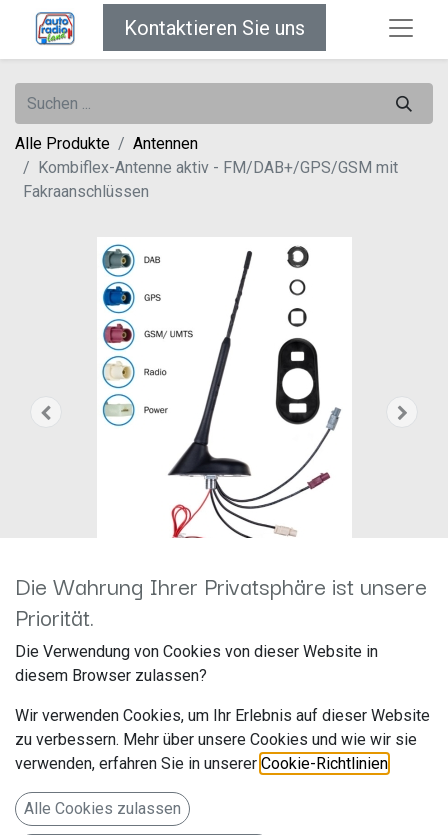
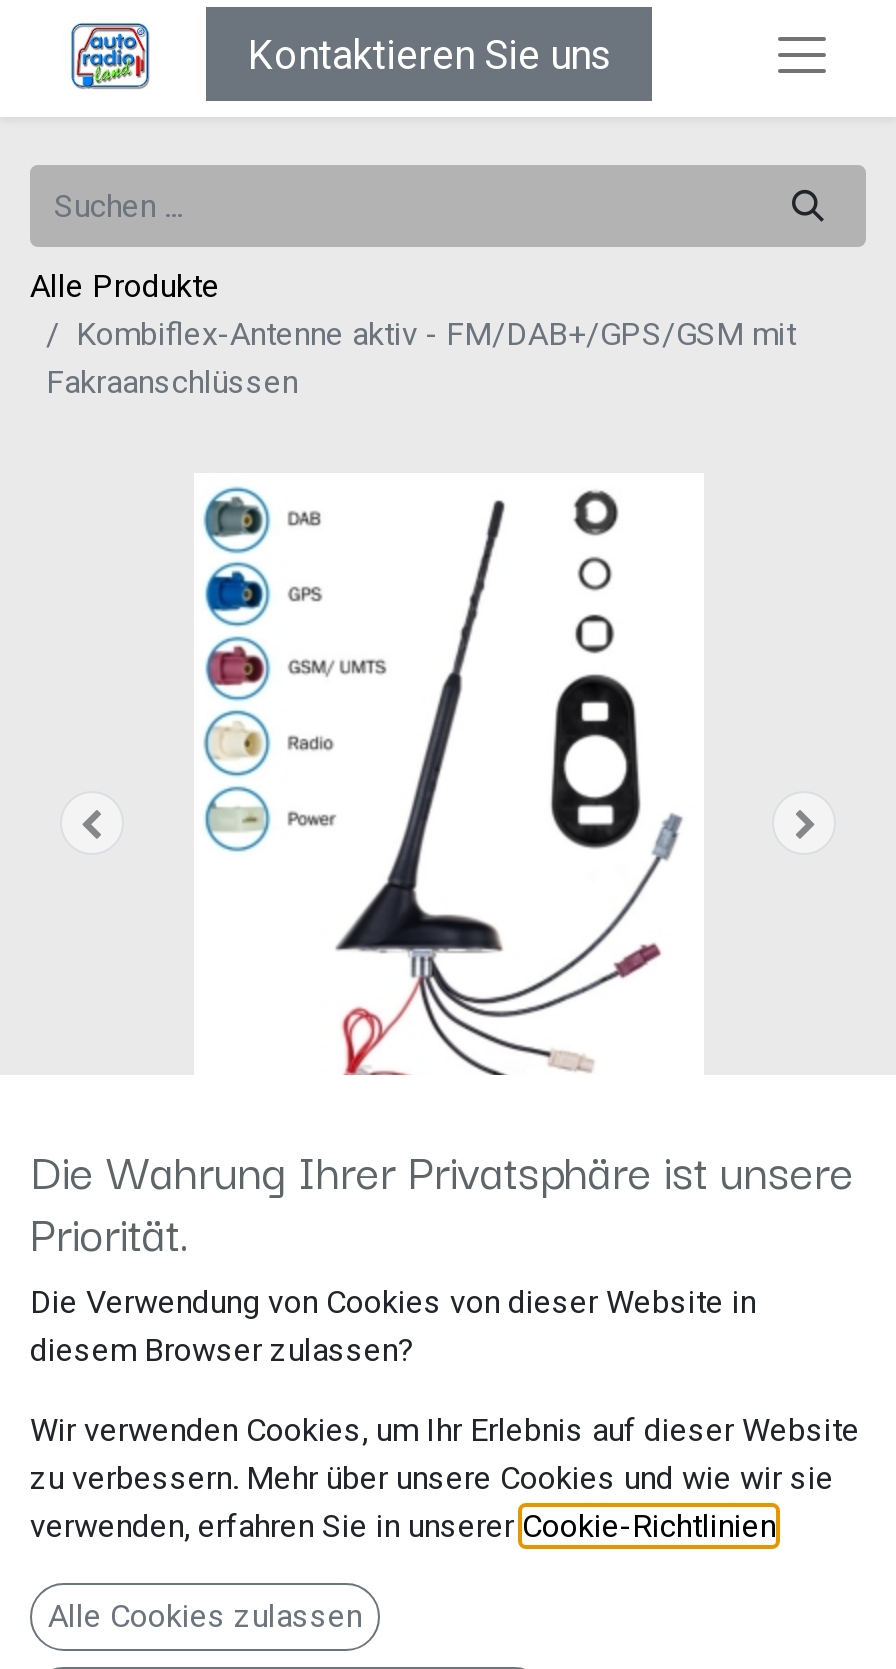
[133,134,198,153] Antennen -> none

